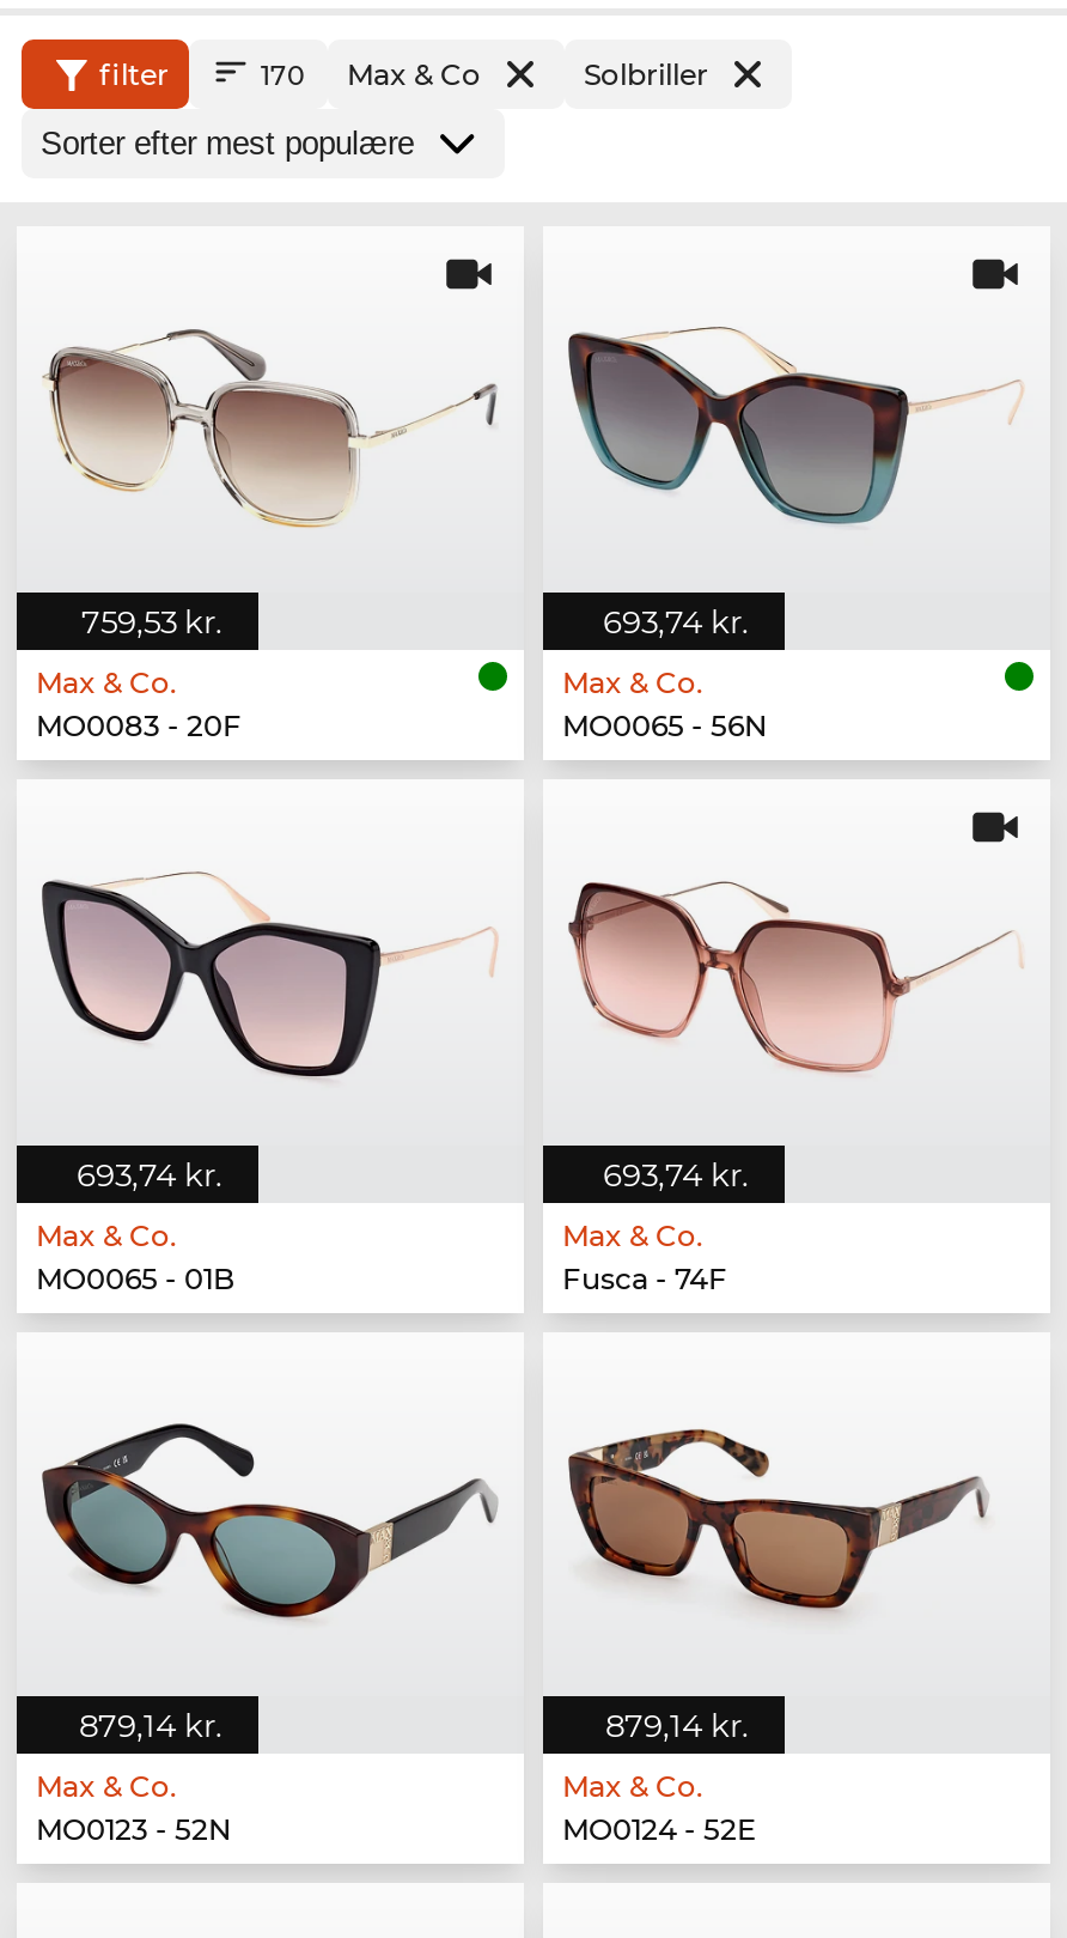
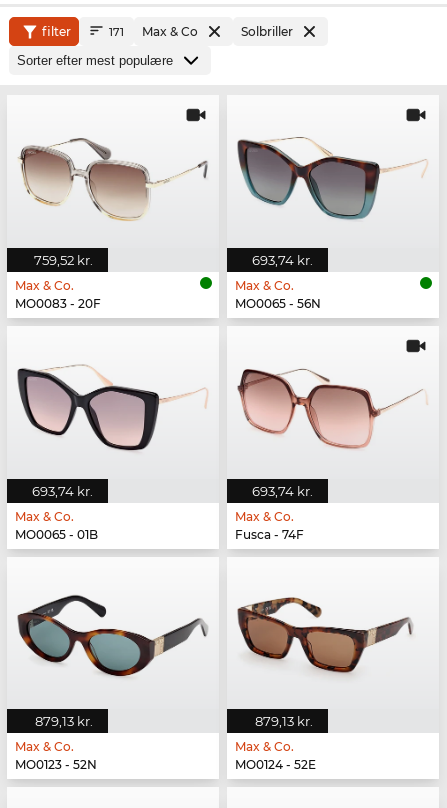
[261,56,481,92] 170 Max & Co -> [109,24,198,39] 171 Max & Co
[81,602,222,640] 759,53 kr. -> [34,252,93,268] 759,52 kr.
[79,1707,222,1745] 879,14 kr. -> [35,713,93,729] 879,13 kr.
[605,1707,749,1745] 879,14 kr. -> [255,713,313,729] 879,13 kr.

